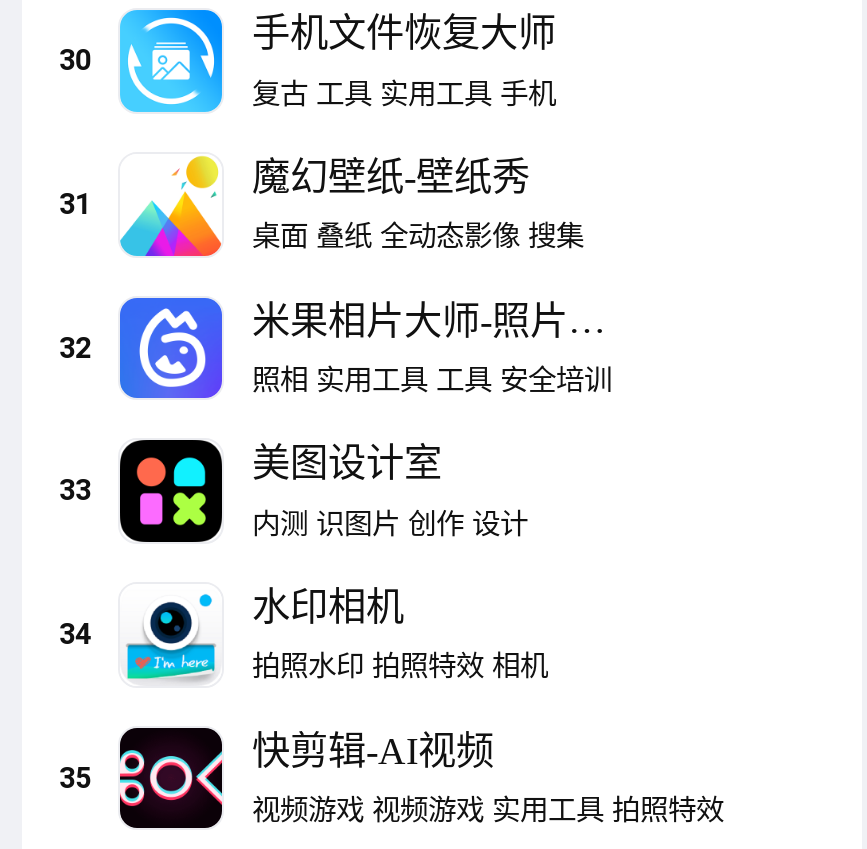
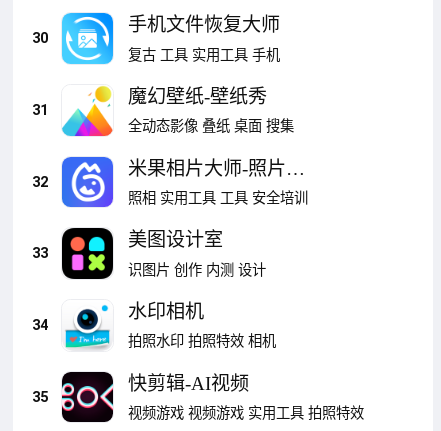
[252,221,584,253] 桌面 叠纸 全动态影像 搜集 -> [128,118,294,134] 全动态影像 叠纸 桌面 搜集
[252,508,528,540] 内测 识图片 创作 设计 -> [128,262,266,278] 识图片 创作 内测 设计

